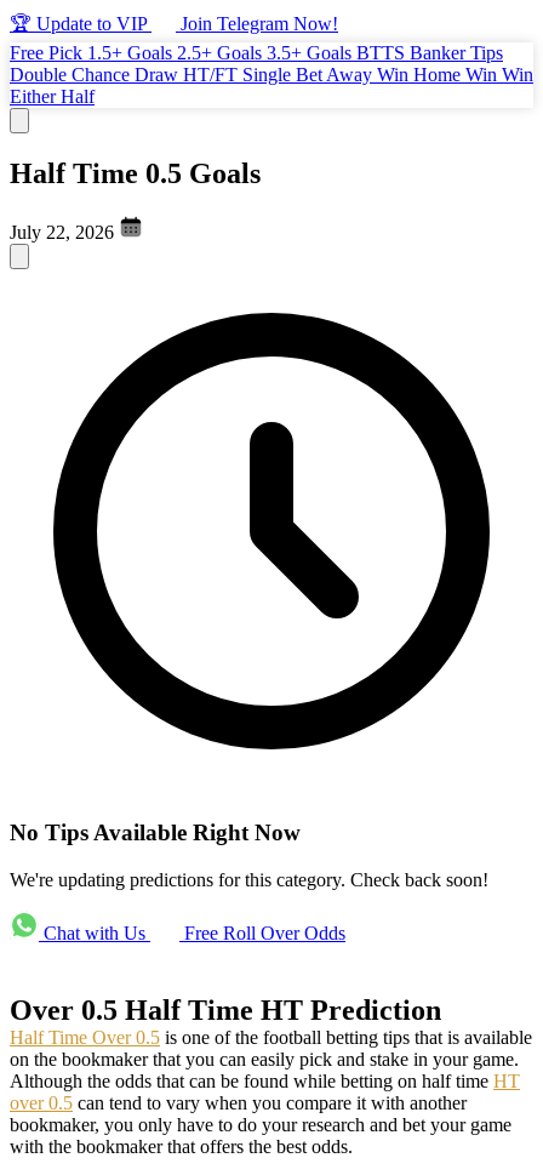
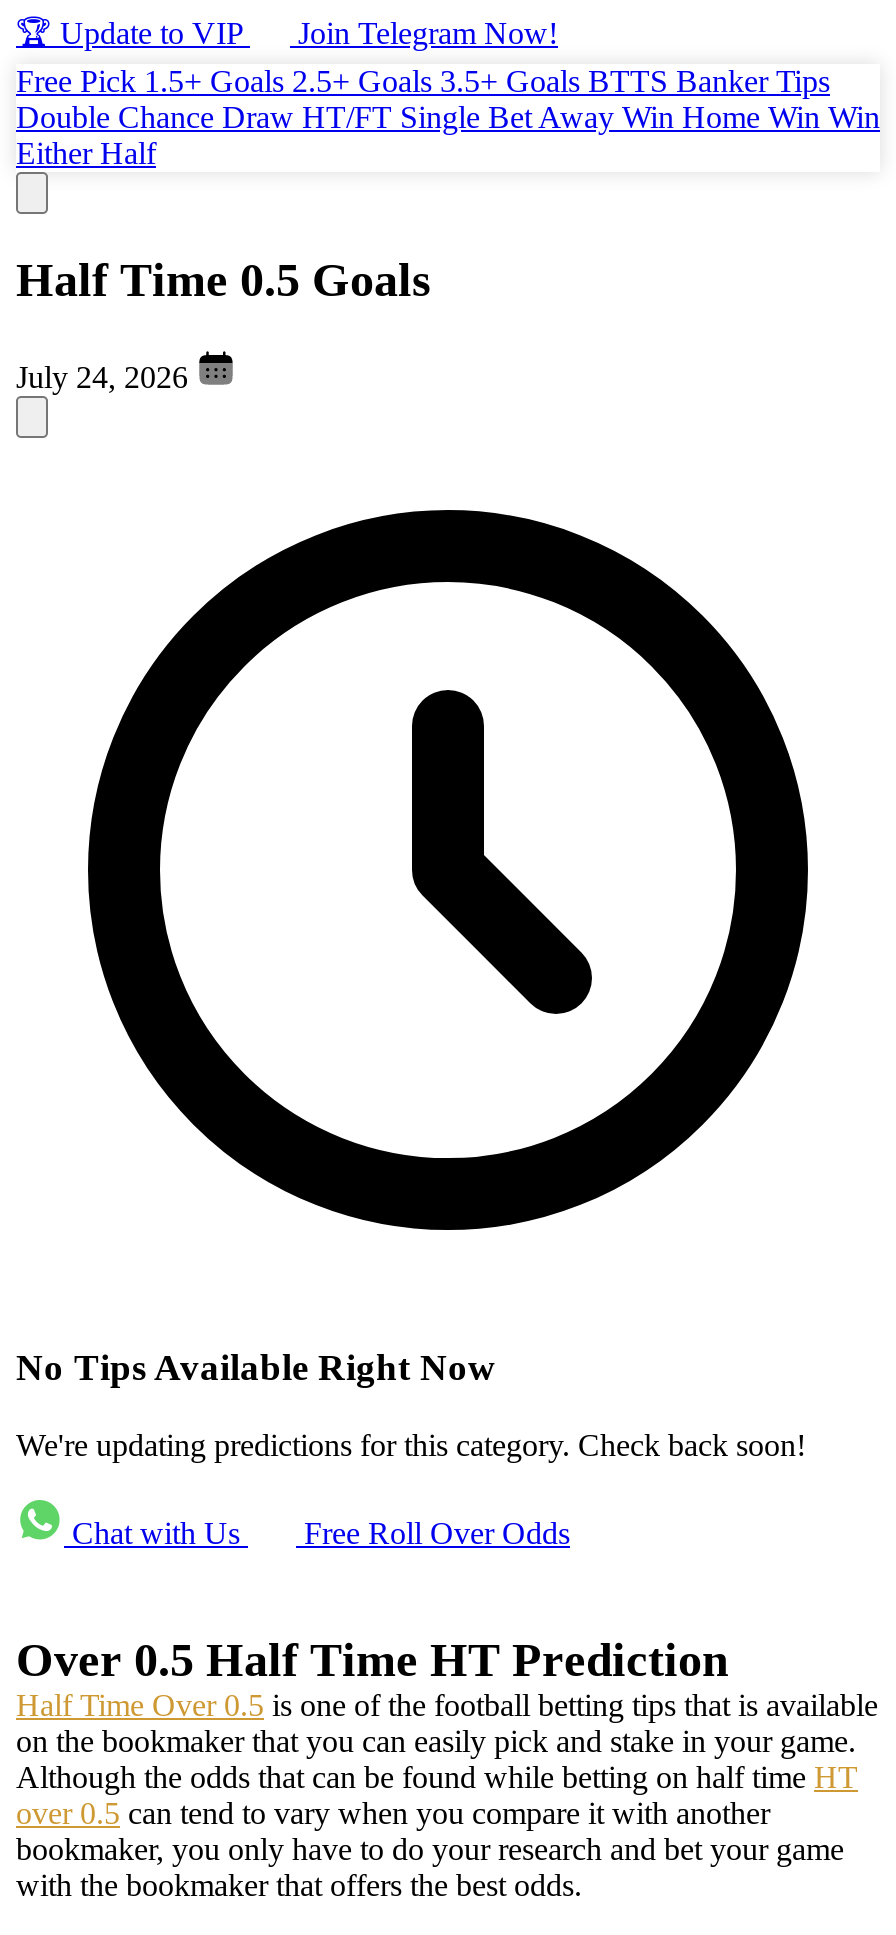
[10,221,114,242] July 22, 2026 -> [16,359,188,393] July 24, 2026

